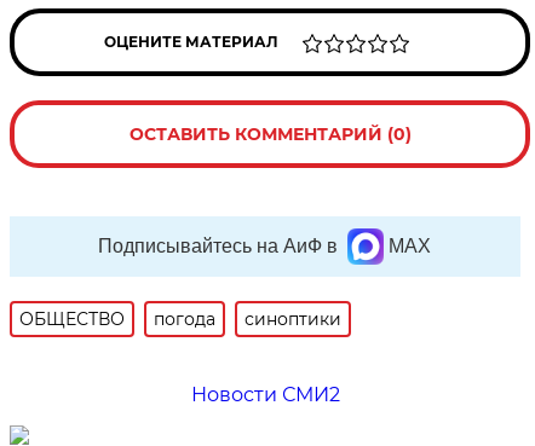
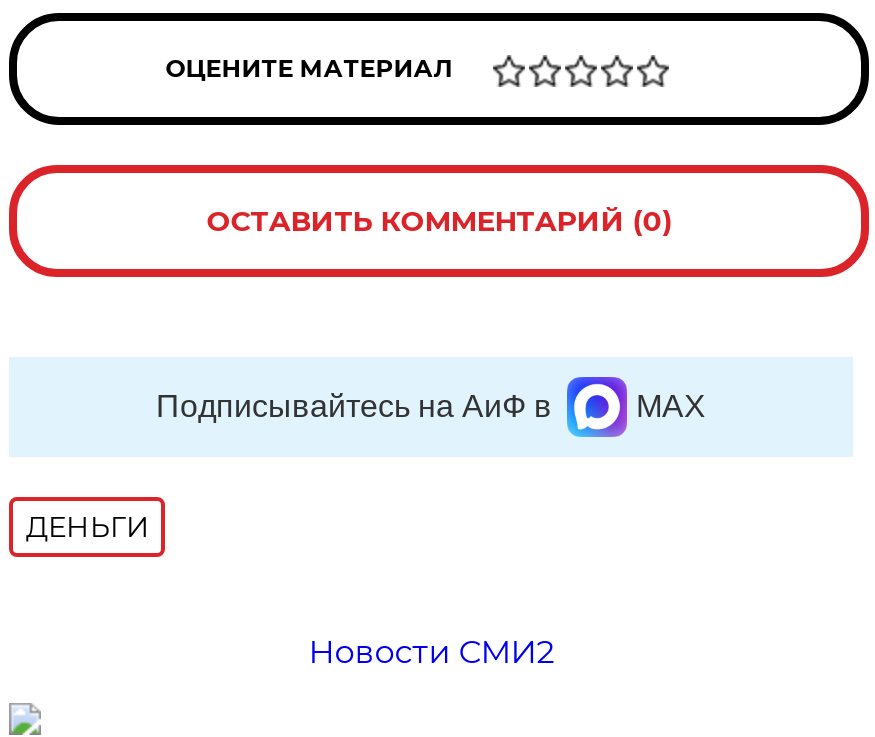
[20,308,342,330] ОБЩЕСТВО | погода | синоптики -> [26,509,150,545] ДЕНЬГИ

